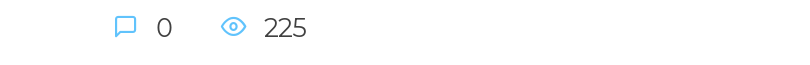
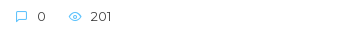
[264,12,306,42] 225 -> [90,9,110,24] 201

